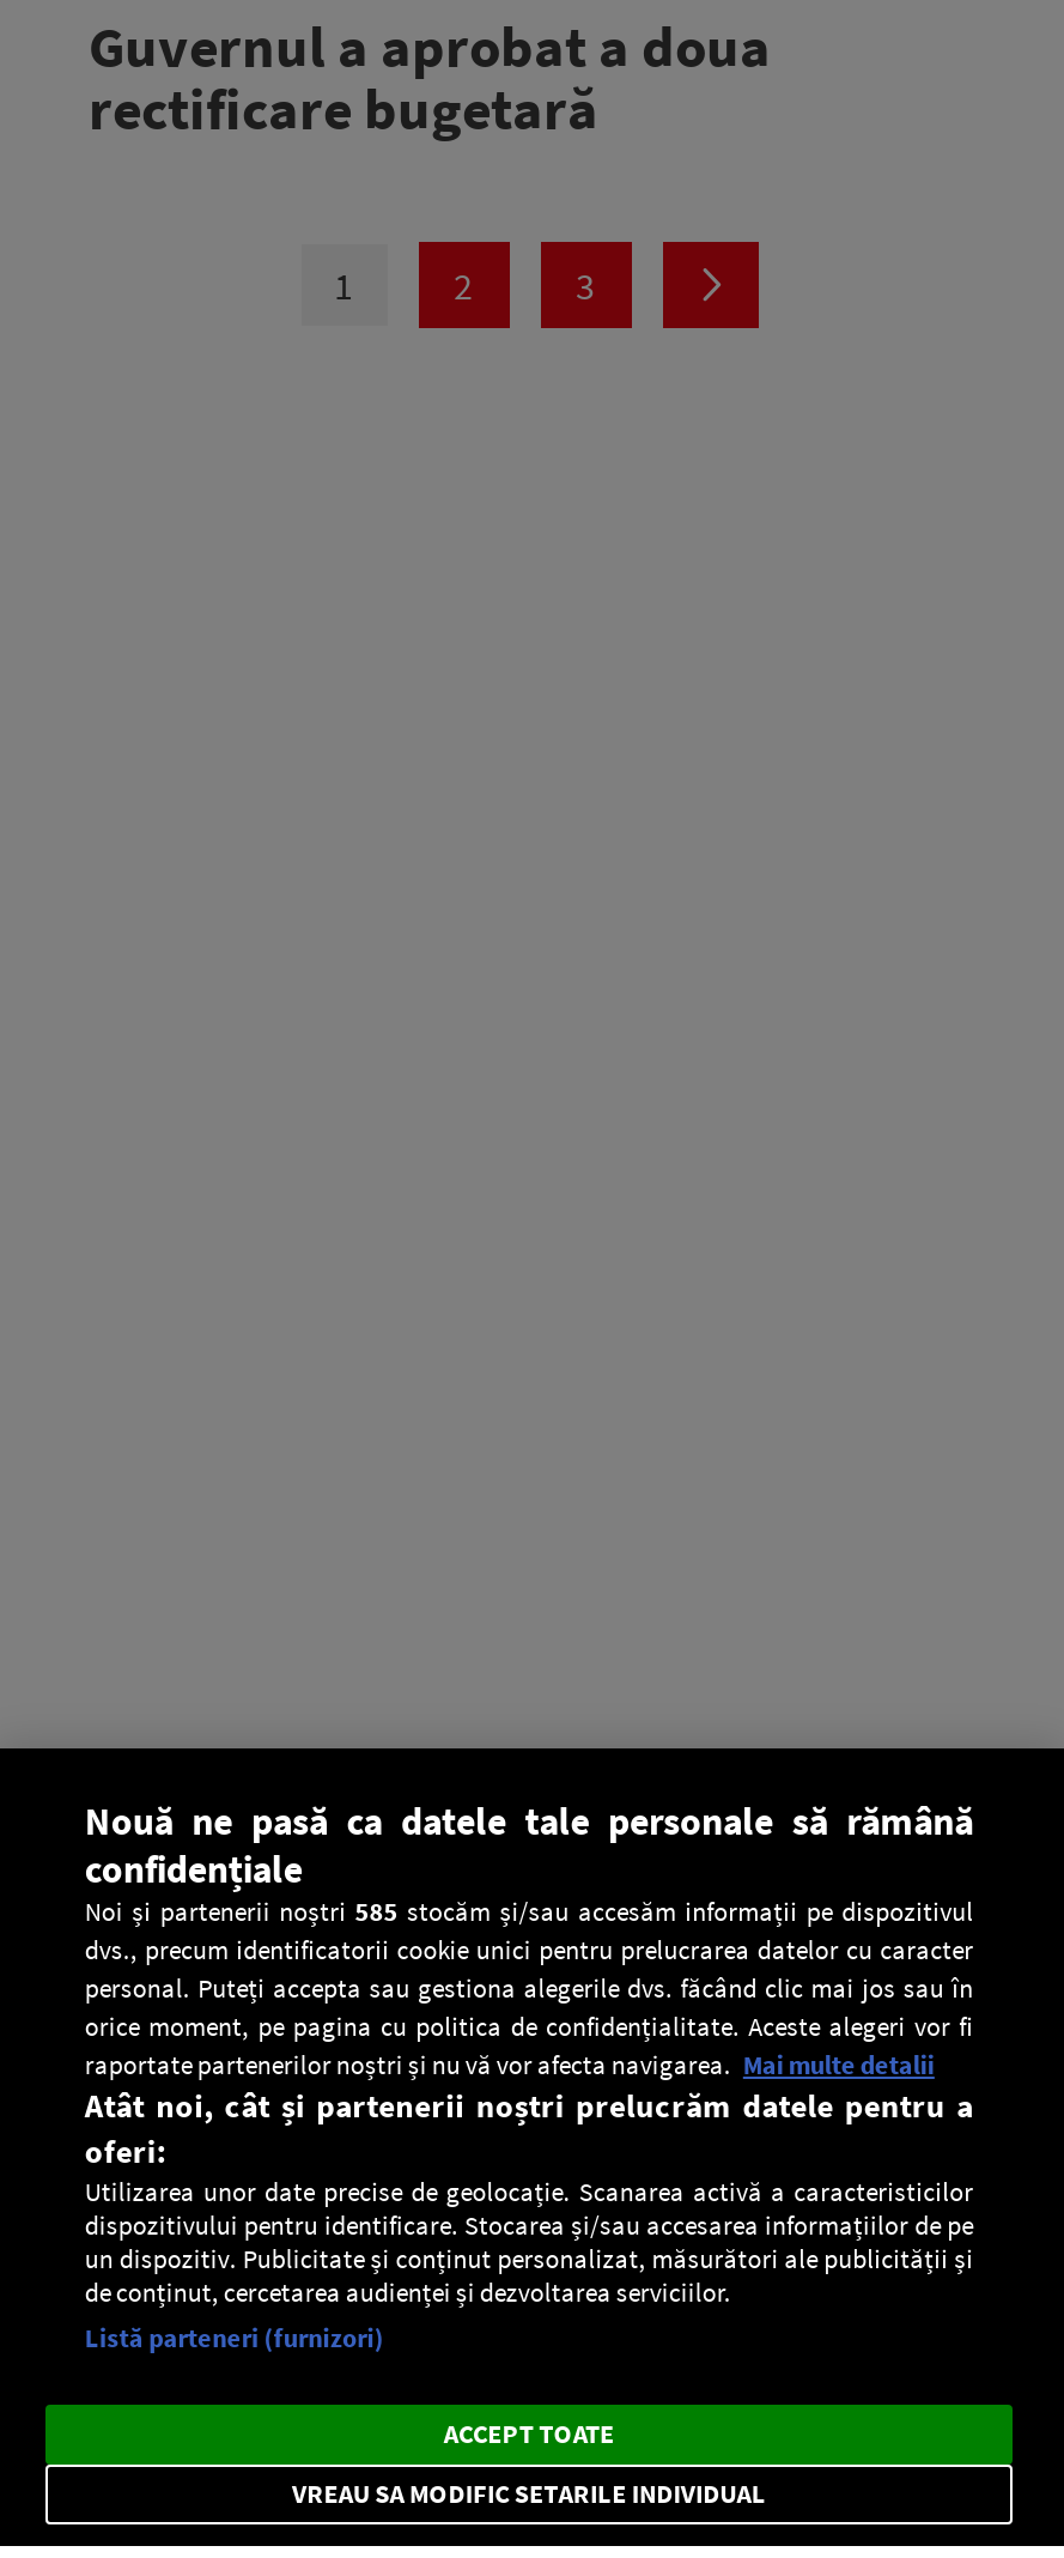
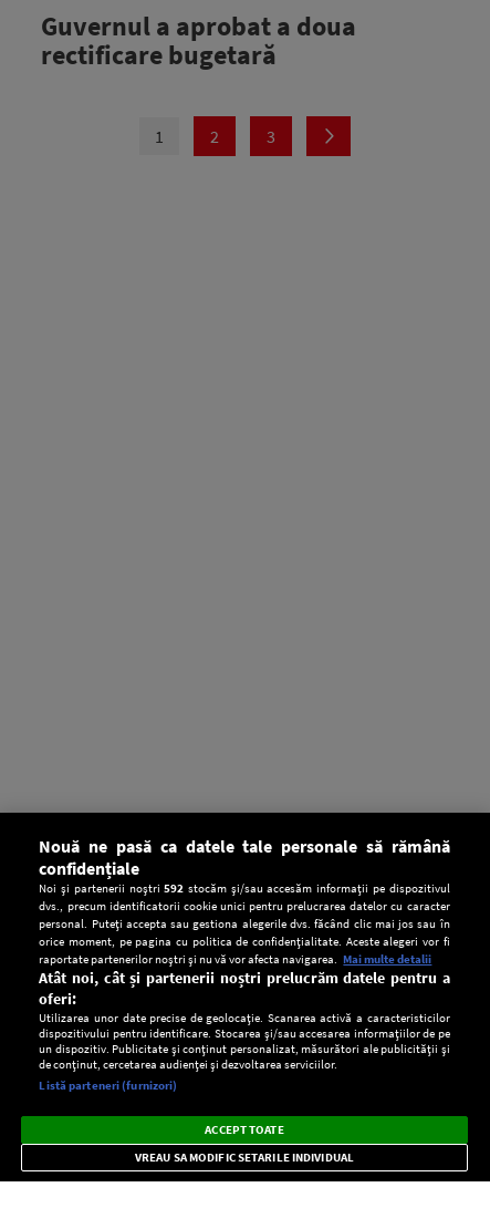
[85,1894,973,1928] Noi și partenerii noștri 585 stocăm și/sau accesăm informații pe dispozitivul -> [39,880,450,896] Noi și partenerii noștri 592 stocăm și/sau accesăm informații pe dispozitivul

